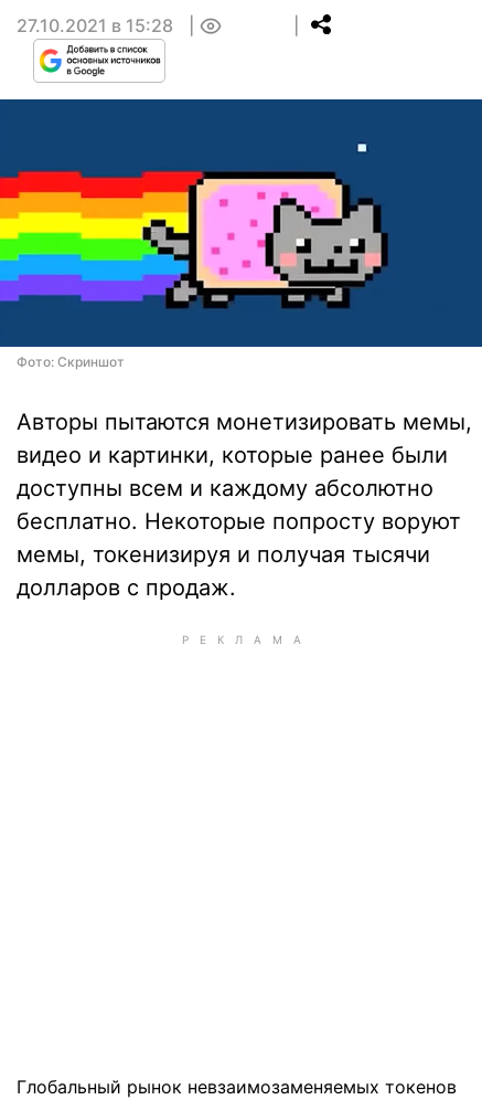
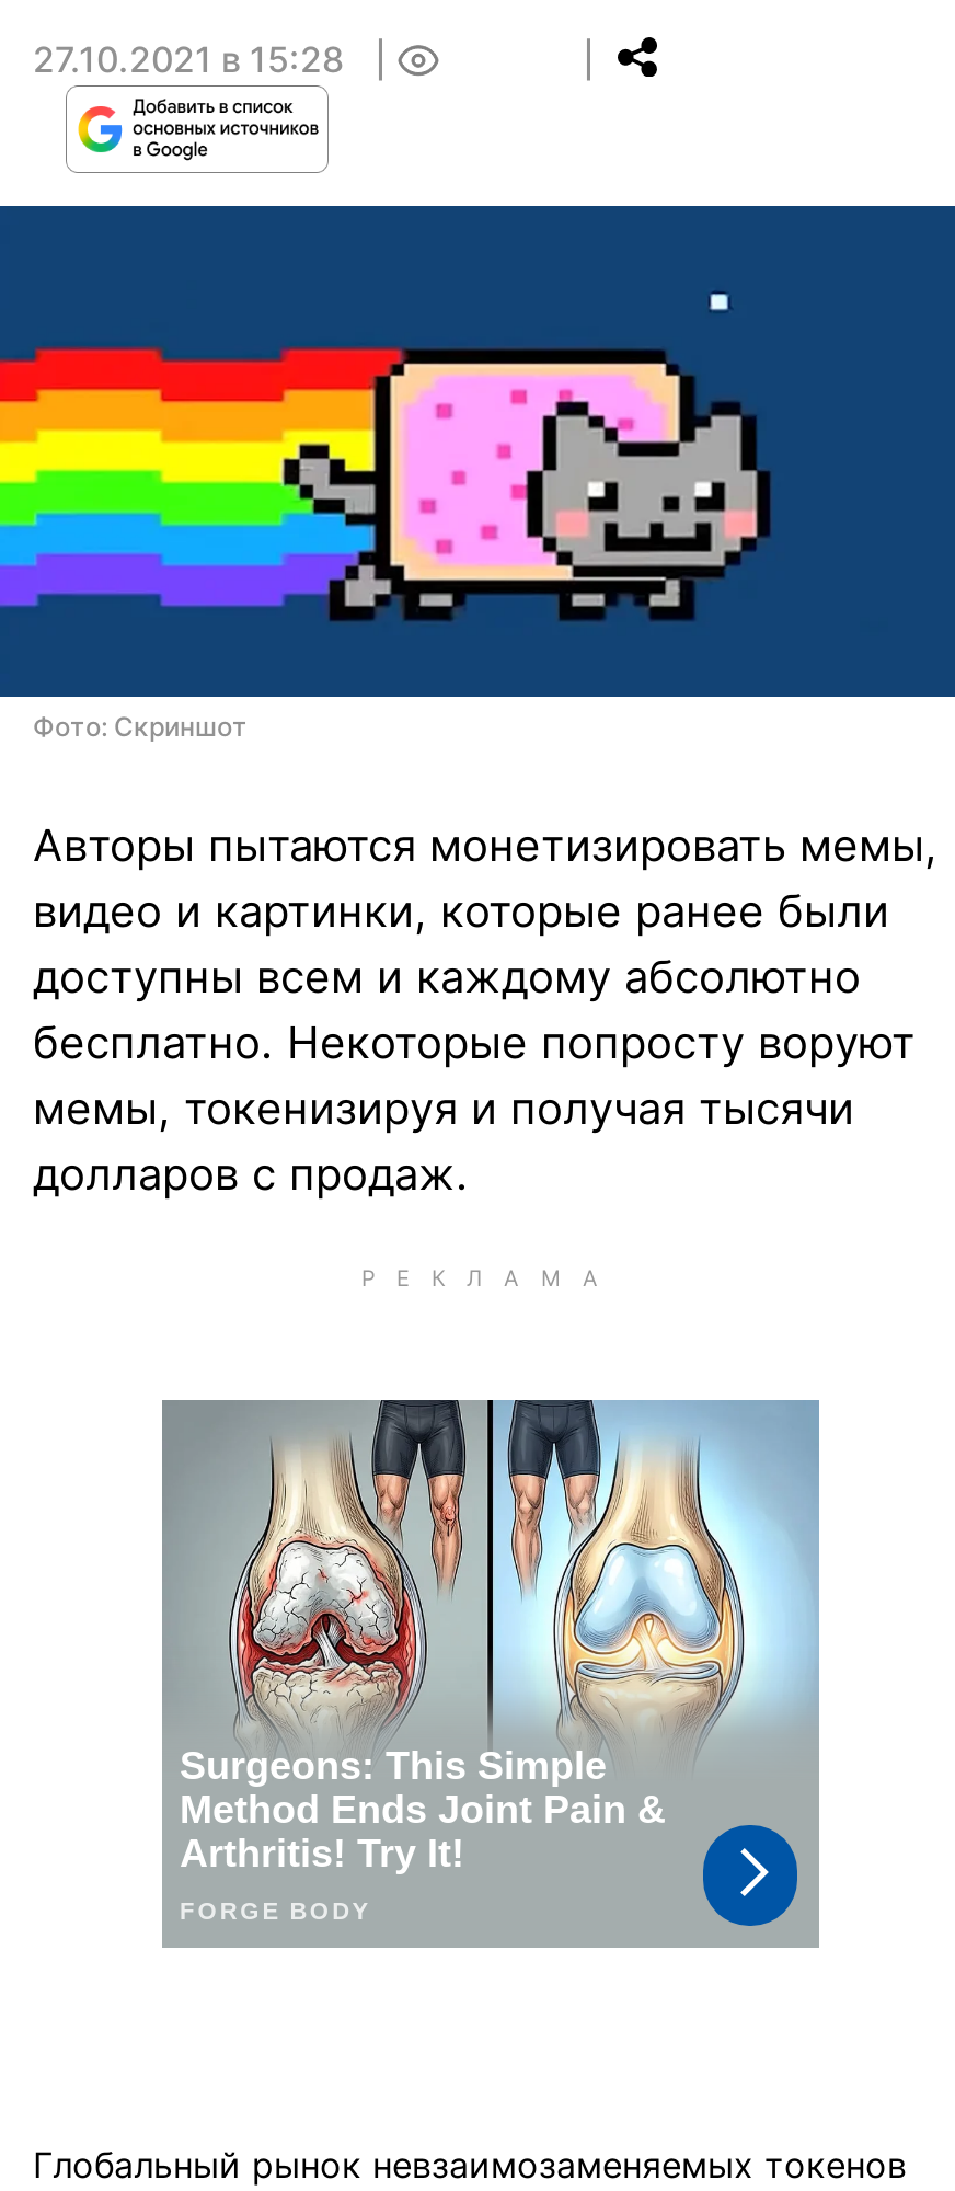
none -> [160,1398,821,1948] [image]

